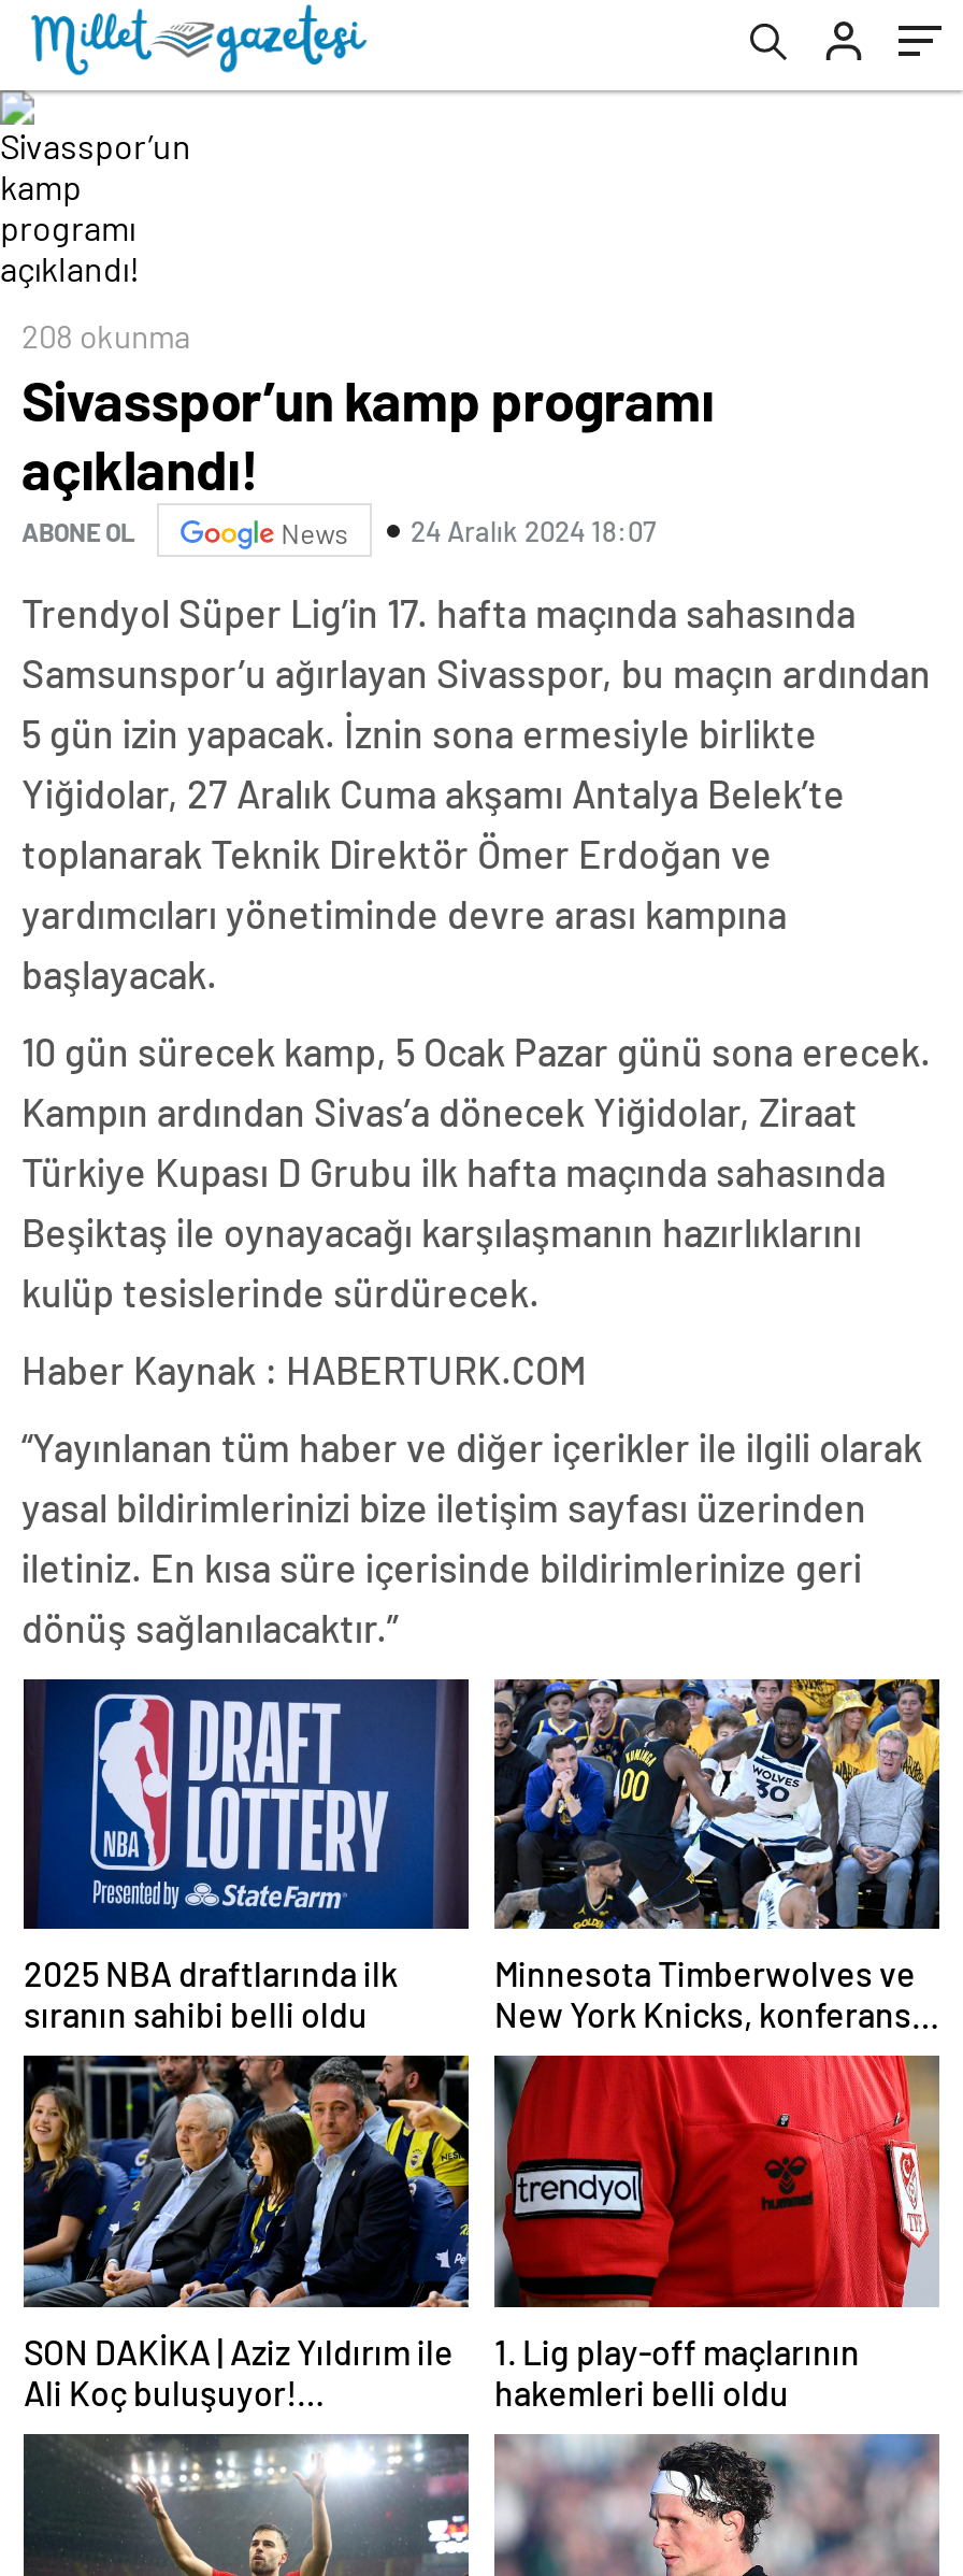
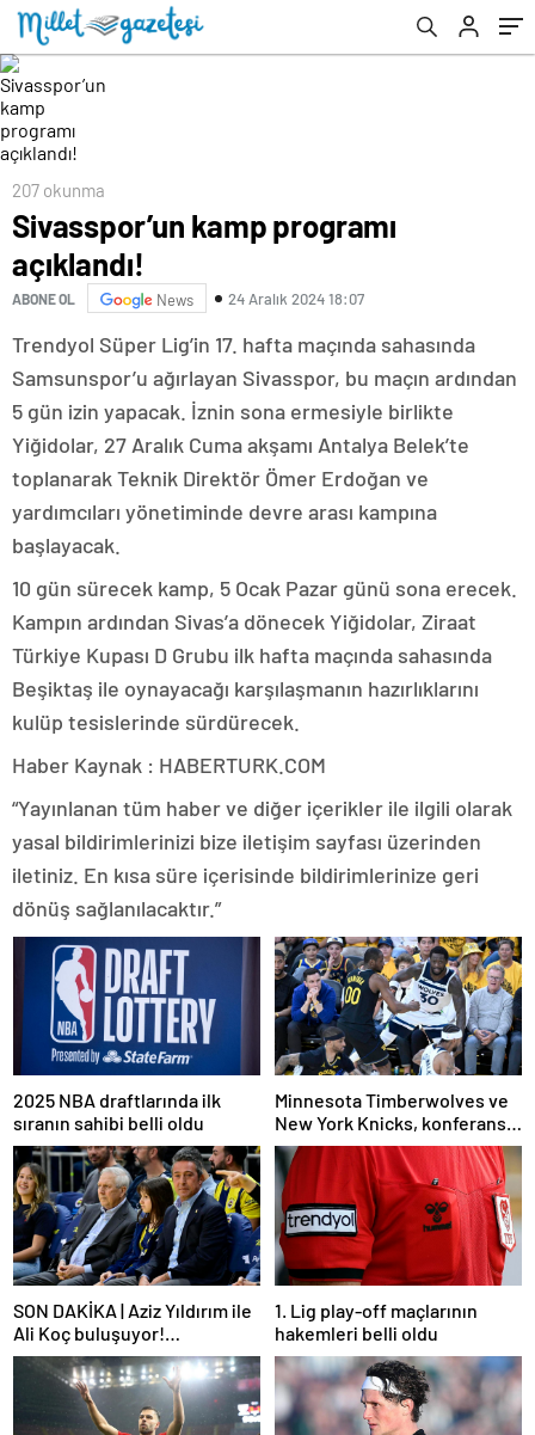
[21,316,191,355] 208 okunma -> [12,179,105,201] 207 okunma

